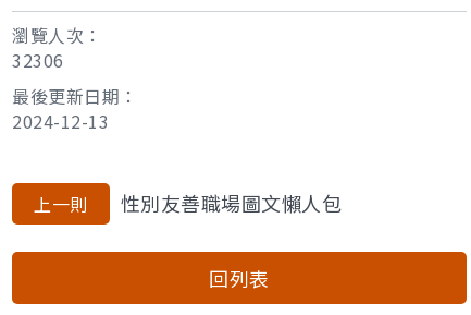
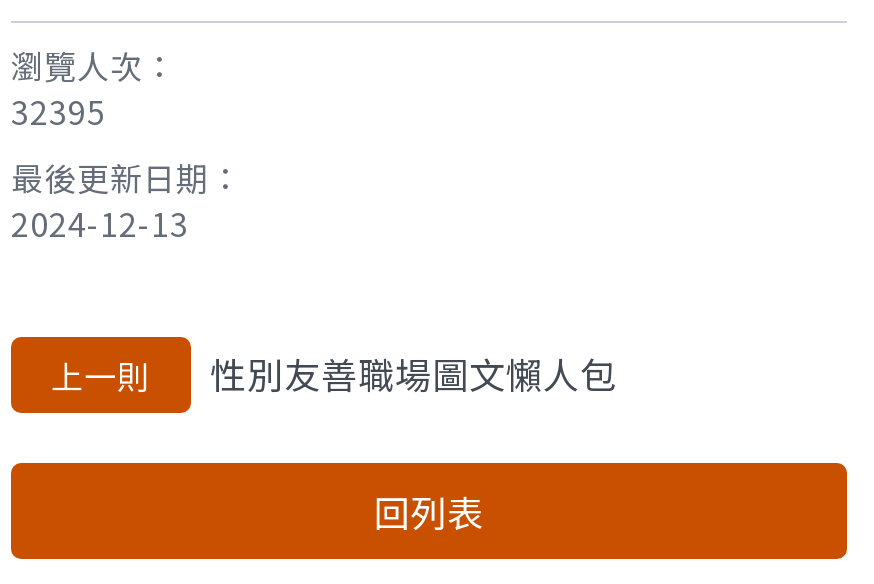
[12,47,64,73] 32306 -> [11,87,106,135] 32395

